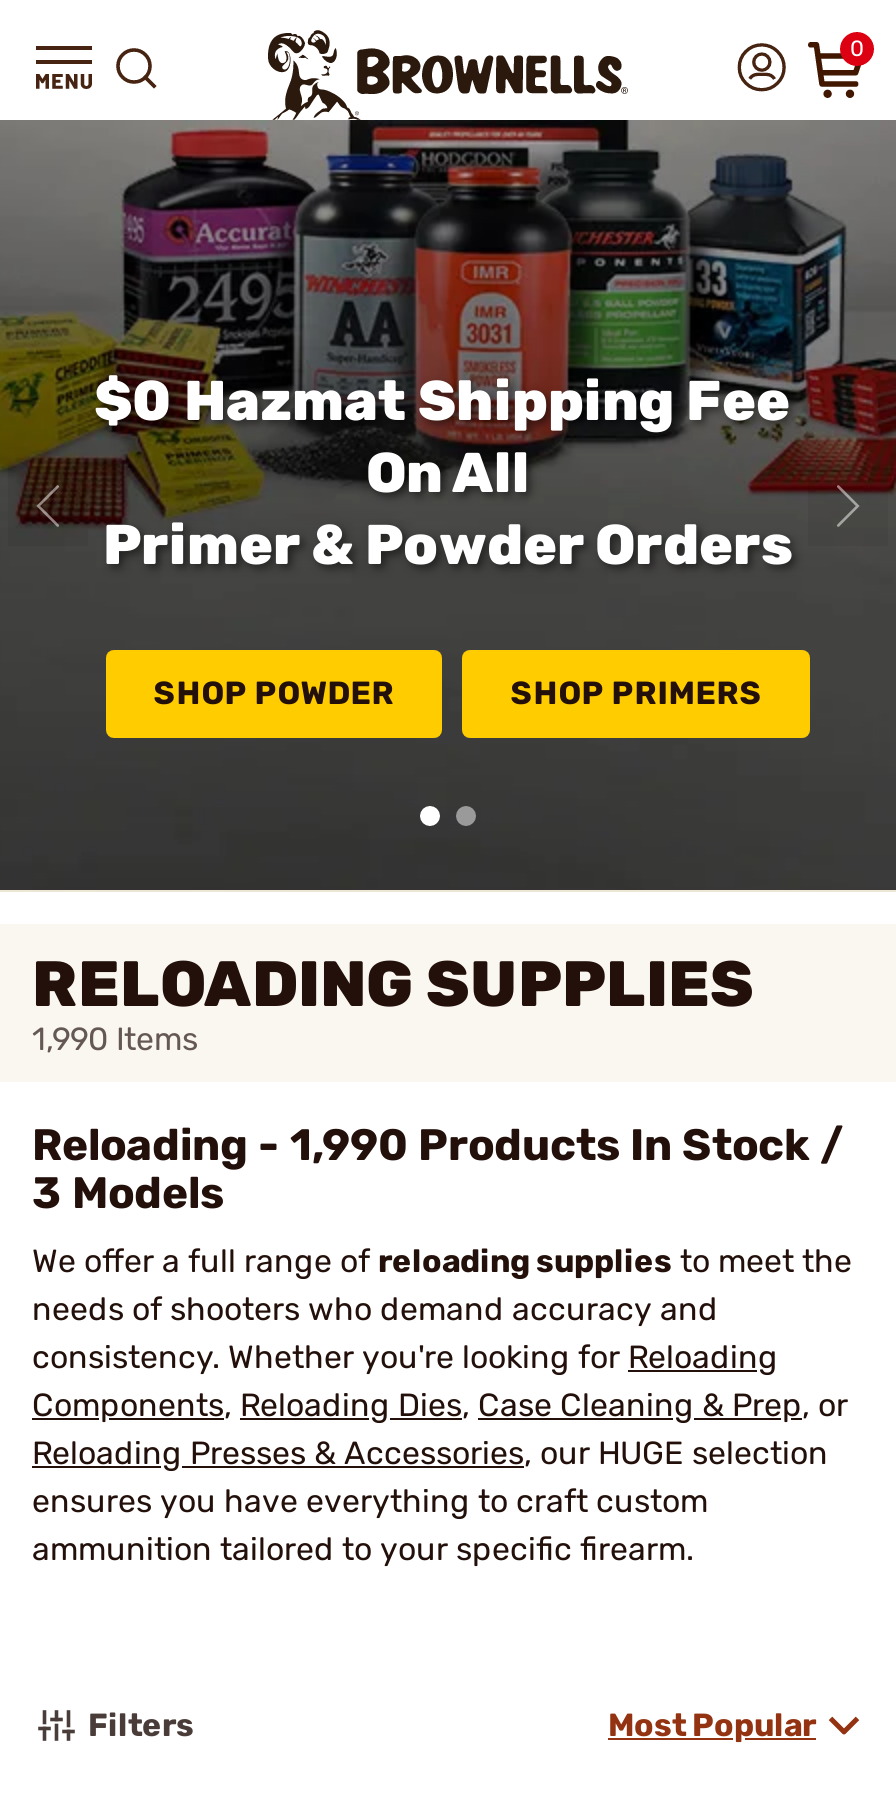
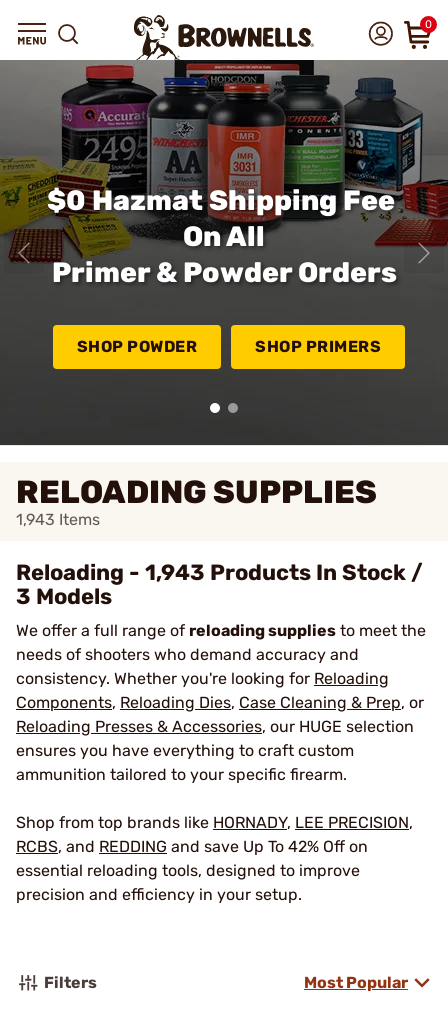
[32,1020,198,1058] 1,990 Items -> [16,510,100,529] 1,943 Items
[32,1118,844,1172] Reloading - 1,990 Products In Stock / -> [16,559,423,586] Reloading - 1,943 Products In Stock /
none -> [16,813,413,904] Shop from top brands like HORNADY, LEE PRECISION, | RCBS, and REDDING and save Up To 42% Off on | essential reloading tools, designed to improve | precision and efficiency in your setup.

